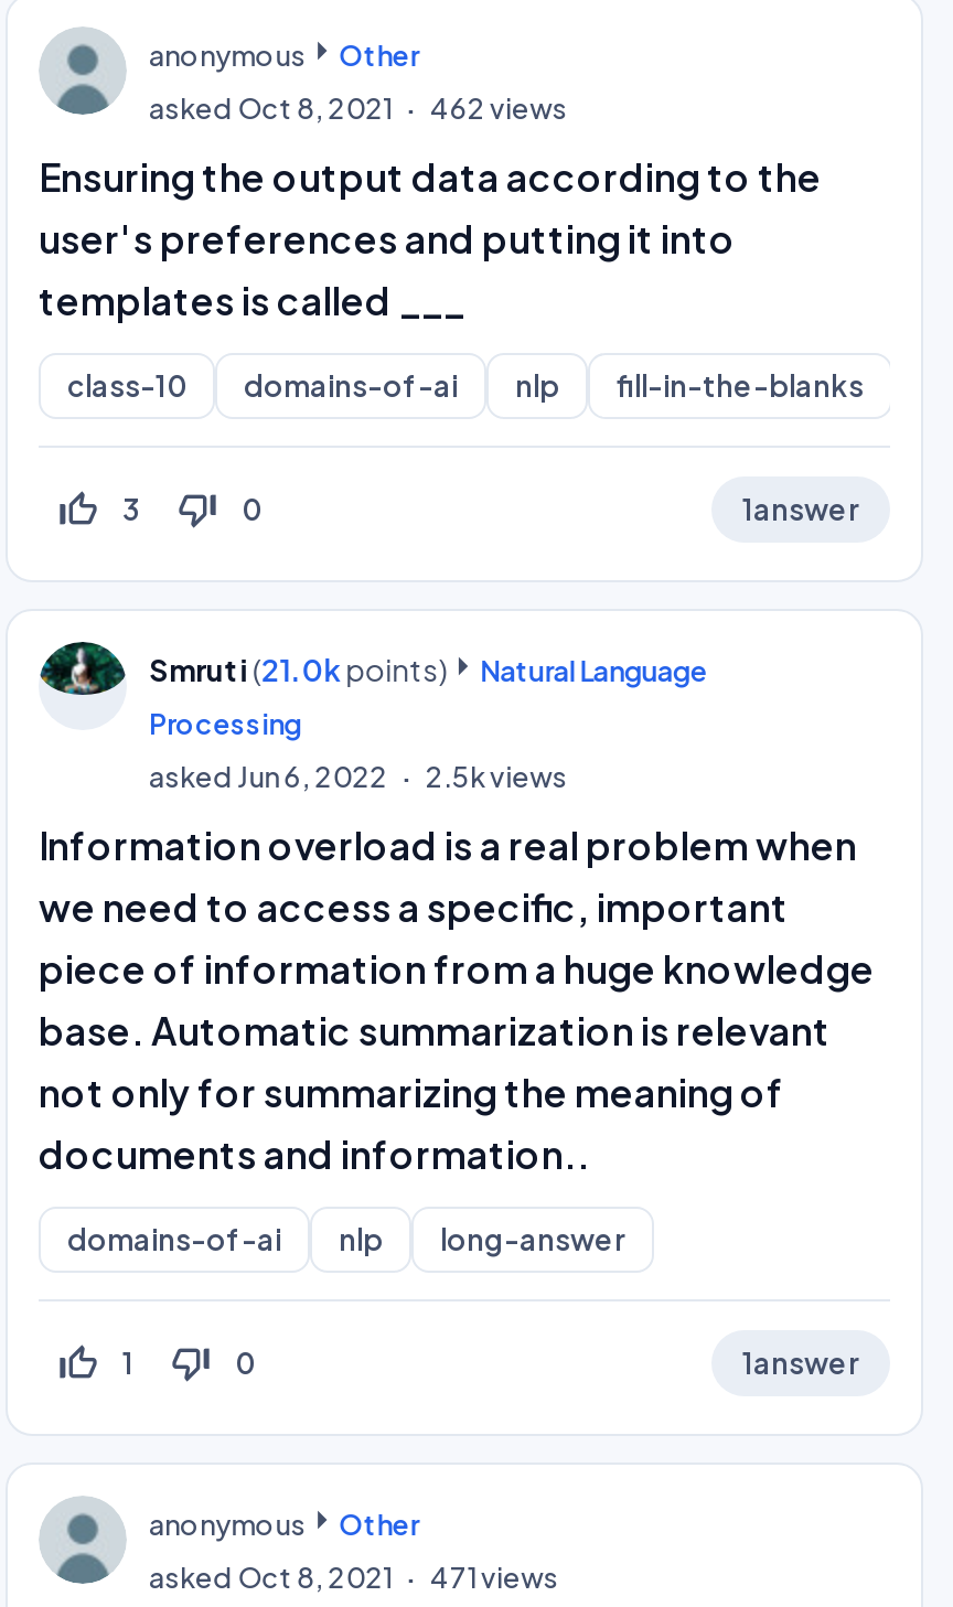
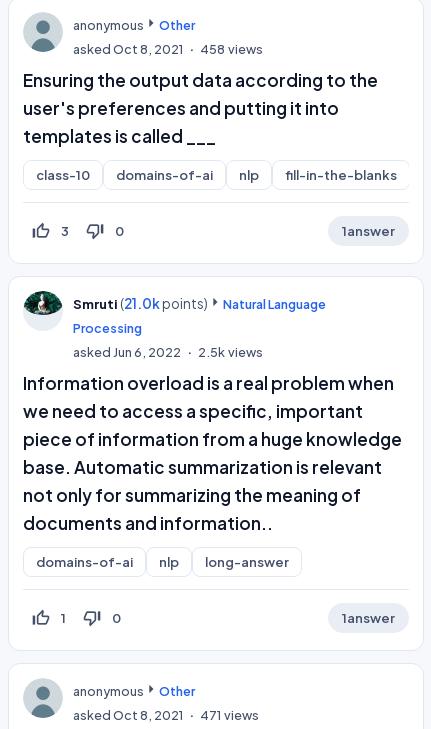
[149,91,567,126] asked Oct 8, 2021 462 views -> [73,41,263,57] asked Oct 8, 2021 458 views

